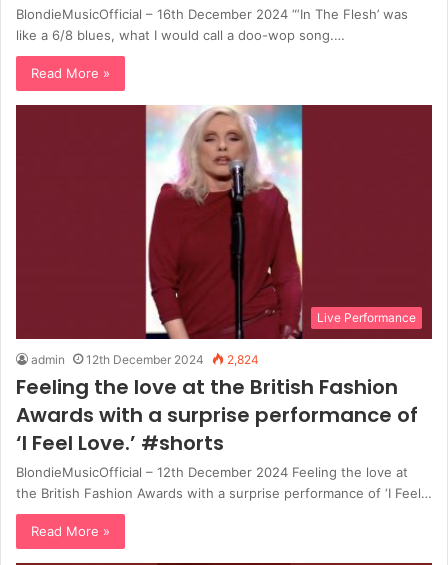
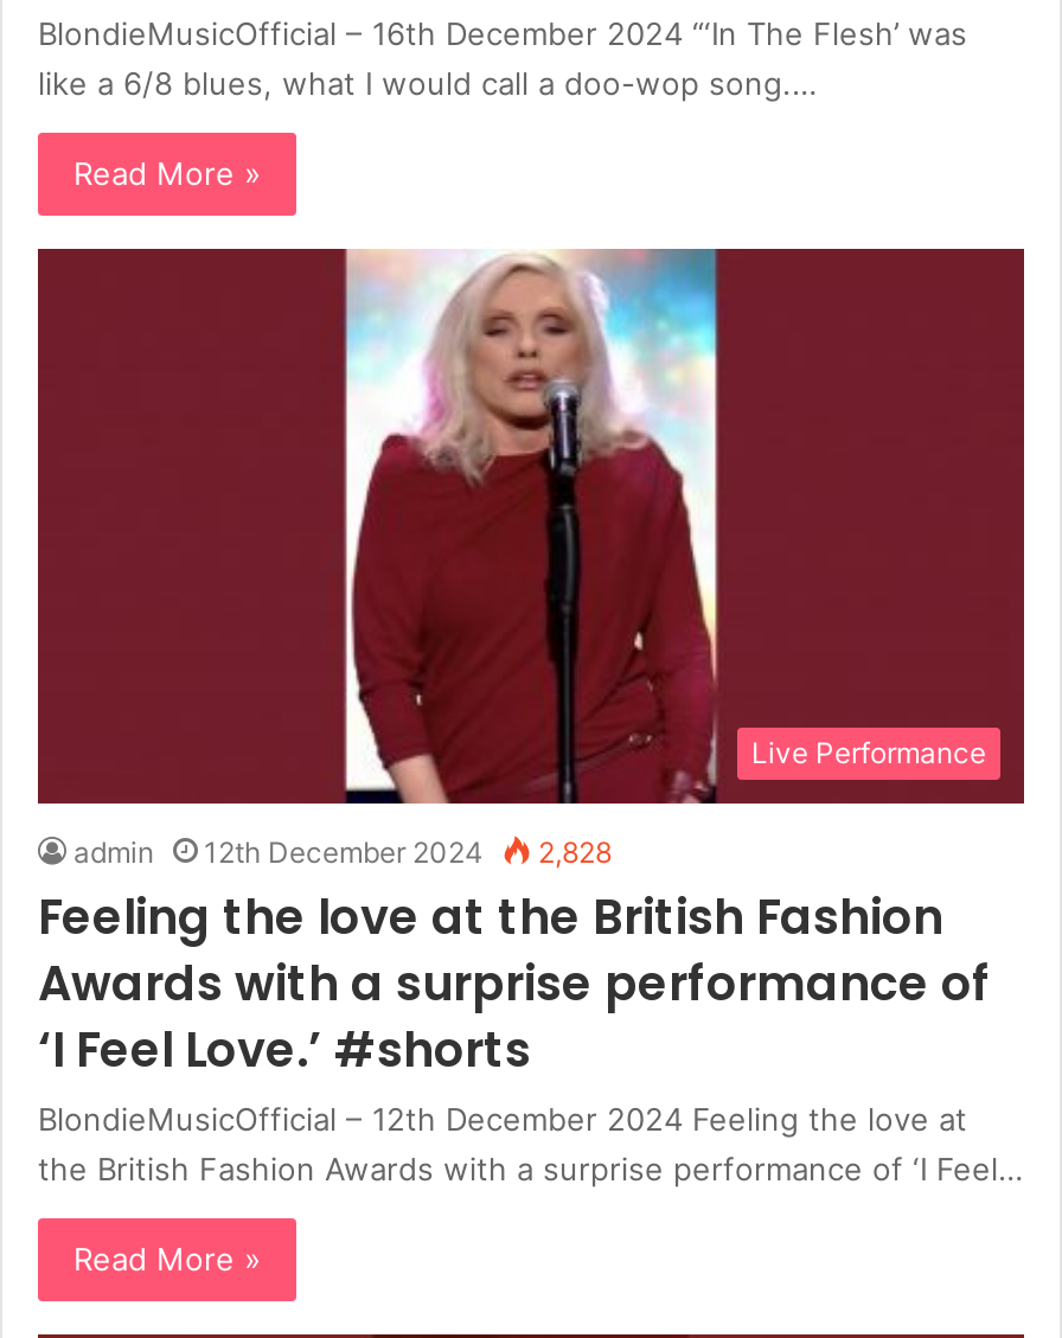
[31,352,259,367] admin 12th December 2024 2,824 -> [73,835,612,871] admin 12th December 2024 2,828

